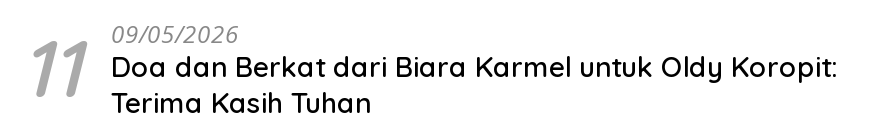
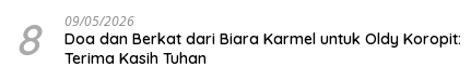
[21,18,837,122] 11 09/05/2026 Doa dan Berkat dari Biara Karmel untuk Oldy Koropit: Terima Kasih Tuhan -> [15,12,461,68] 8 09/05/2026 Doa dan Berkat dari Biara Karmel untuk Oldy Koropit: Terima Kasih Tuhan

